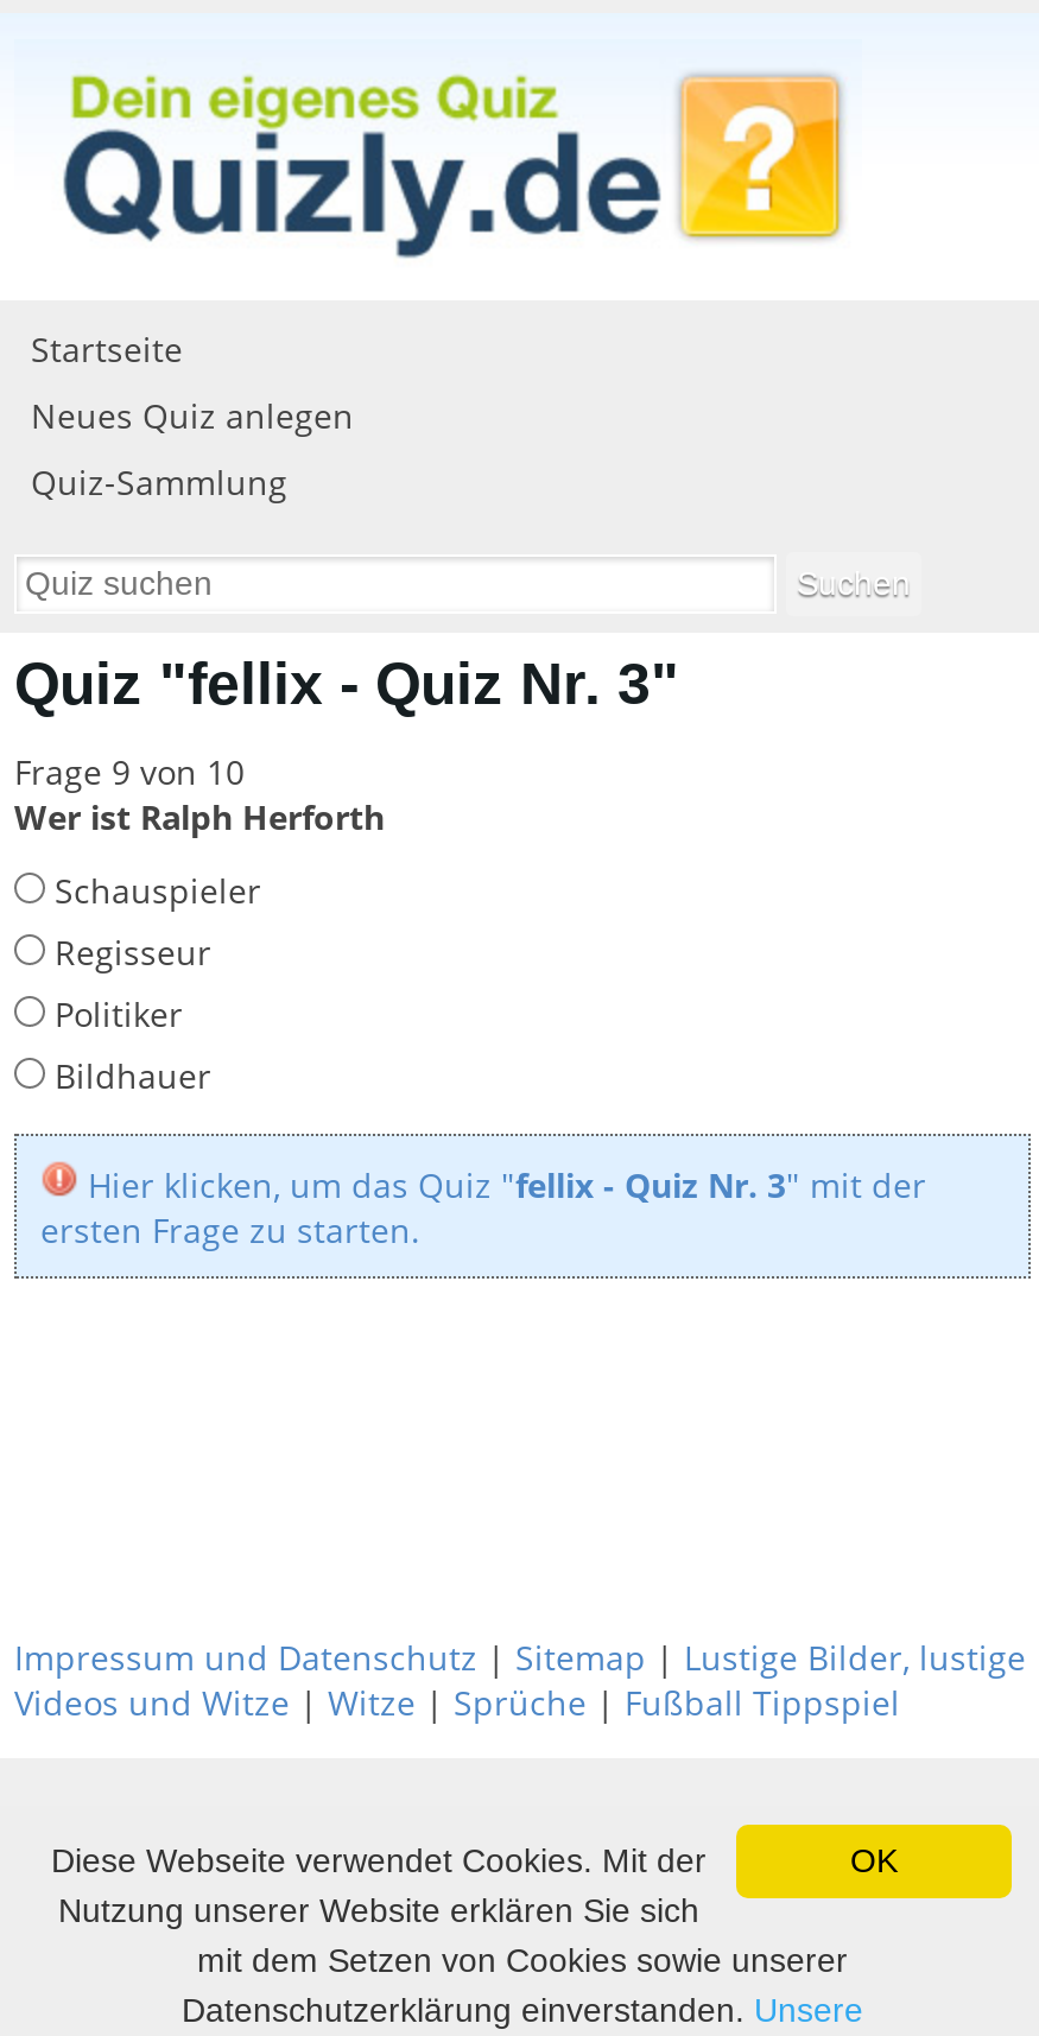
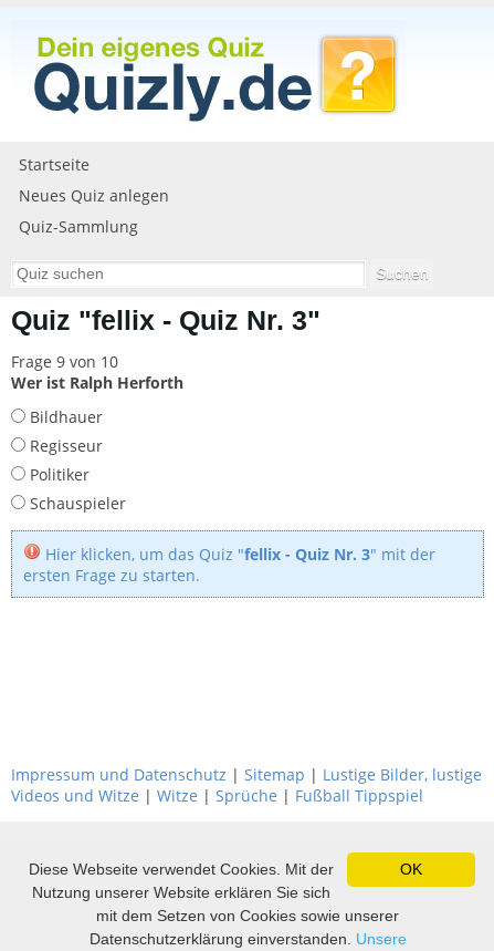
moved [45,867,261,912] -> [25,492,126,513]: Schauspieler
moved [45,1053,211,1098] -> [25,406,103,427]: Bildhauer

